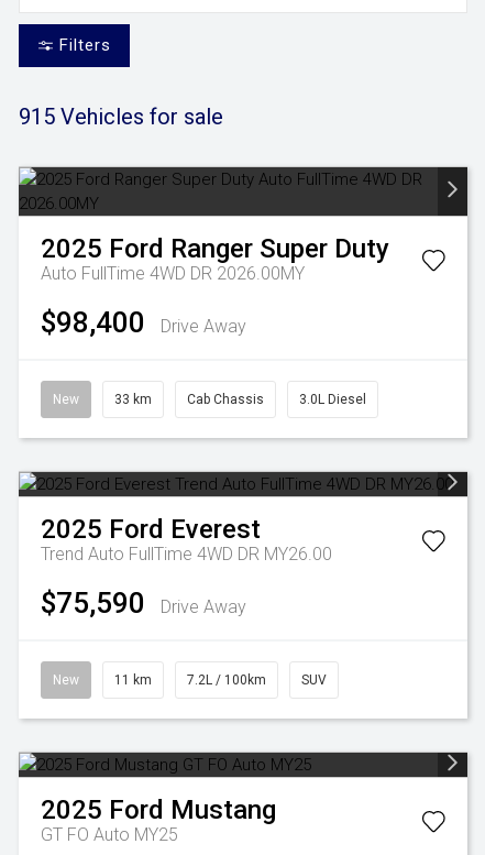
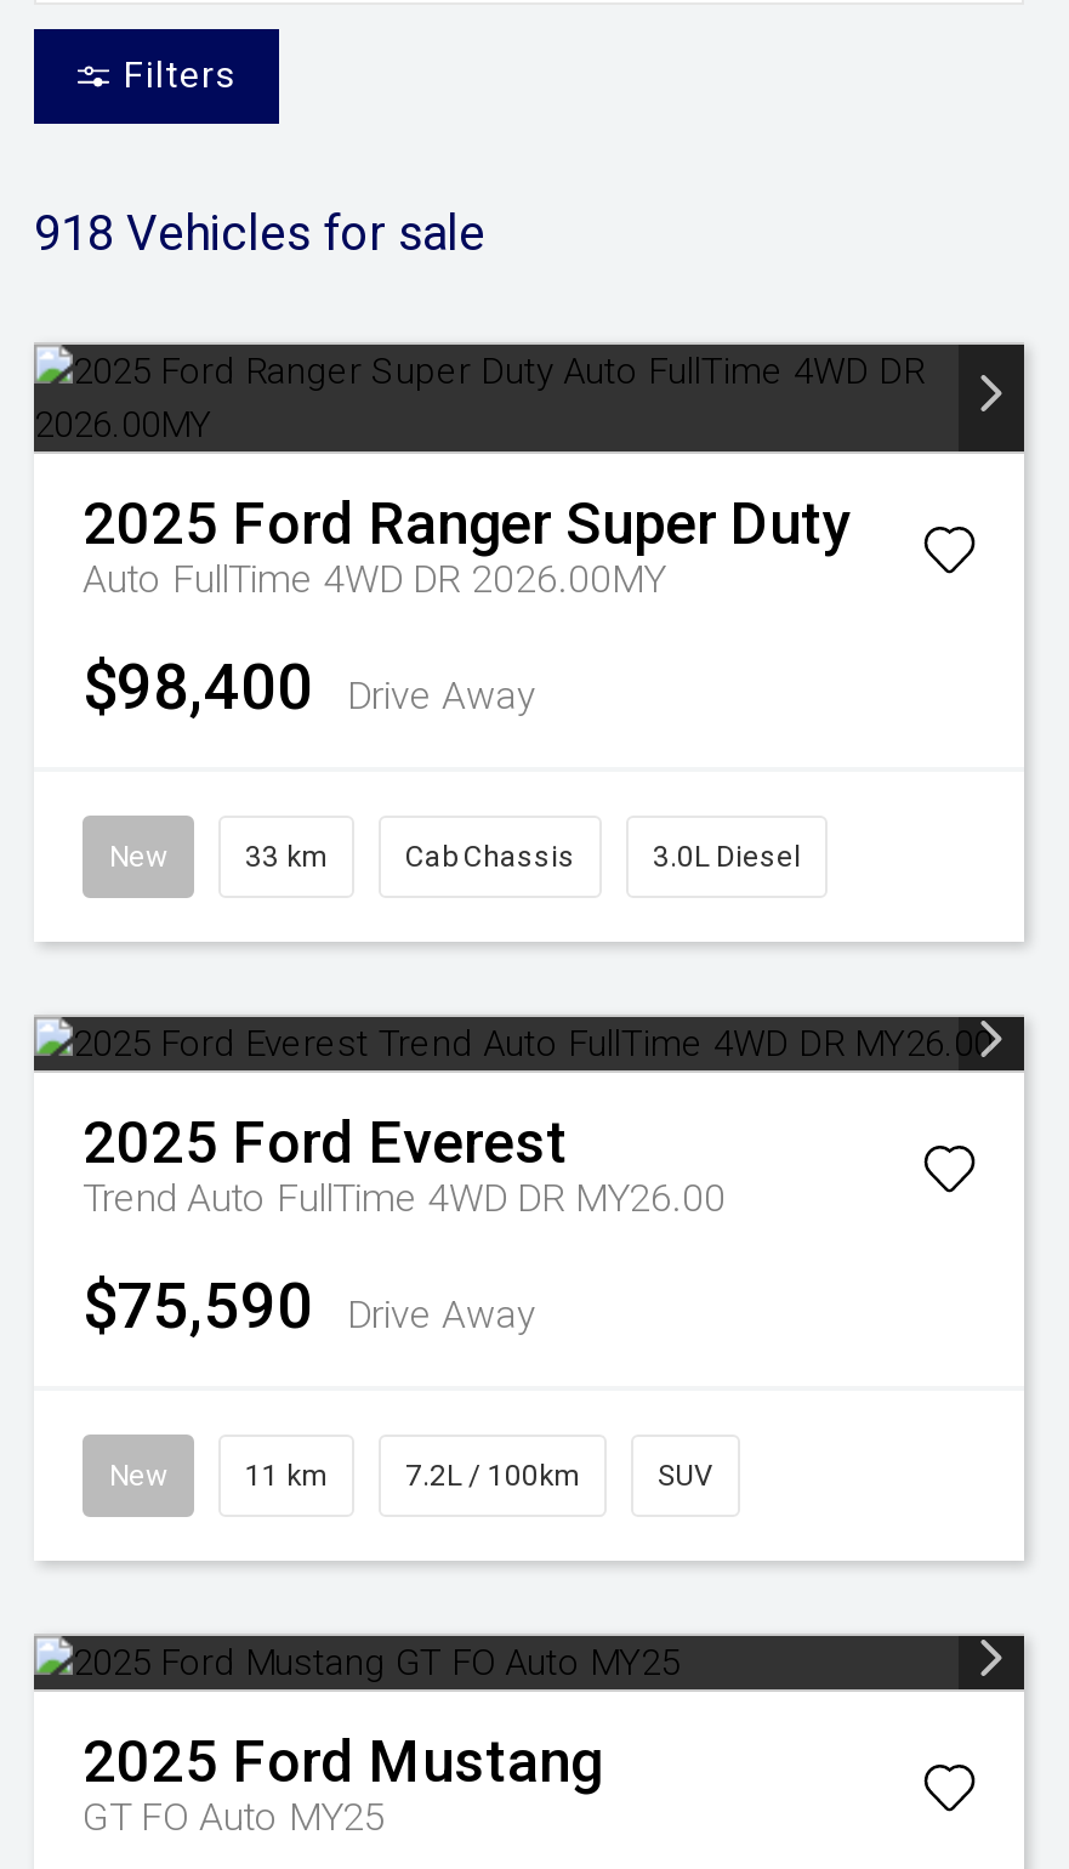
[19,103,223,130] 915 Vehicles for sale -> [34,204,485,262] 918 Vehicles for sale

